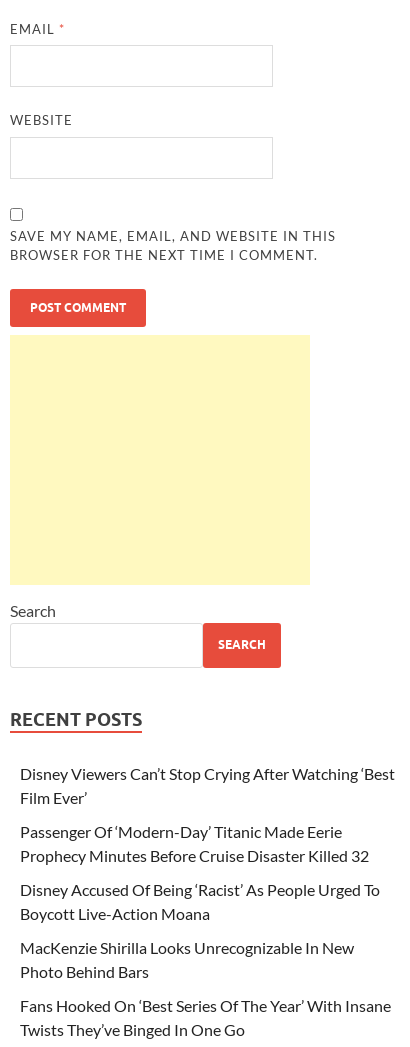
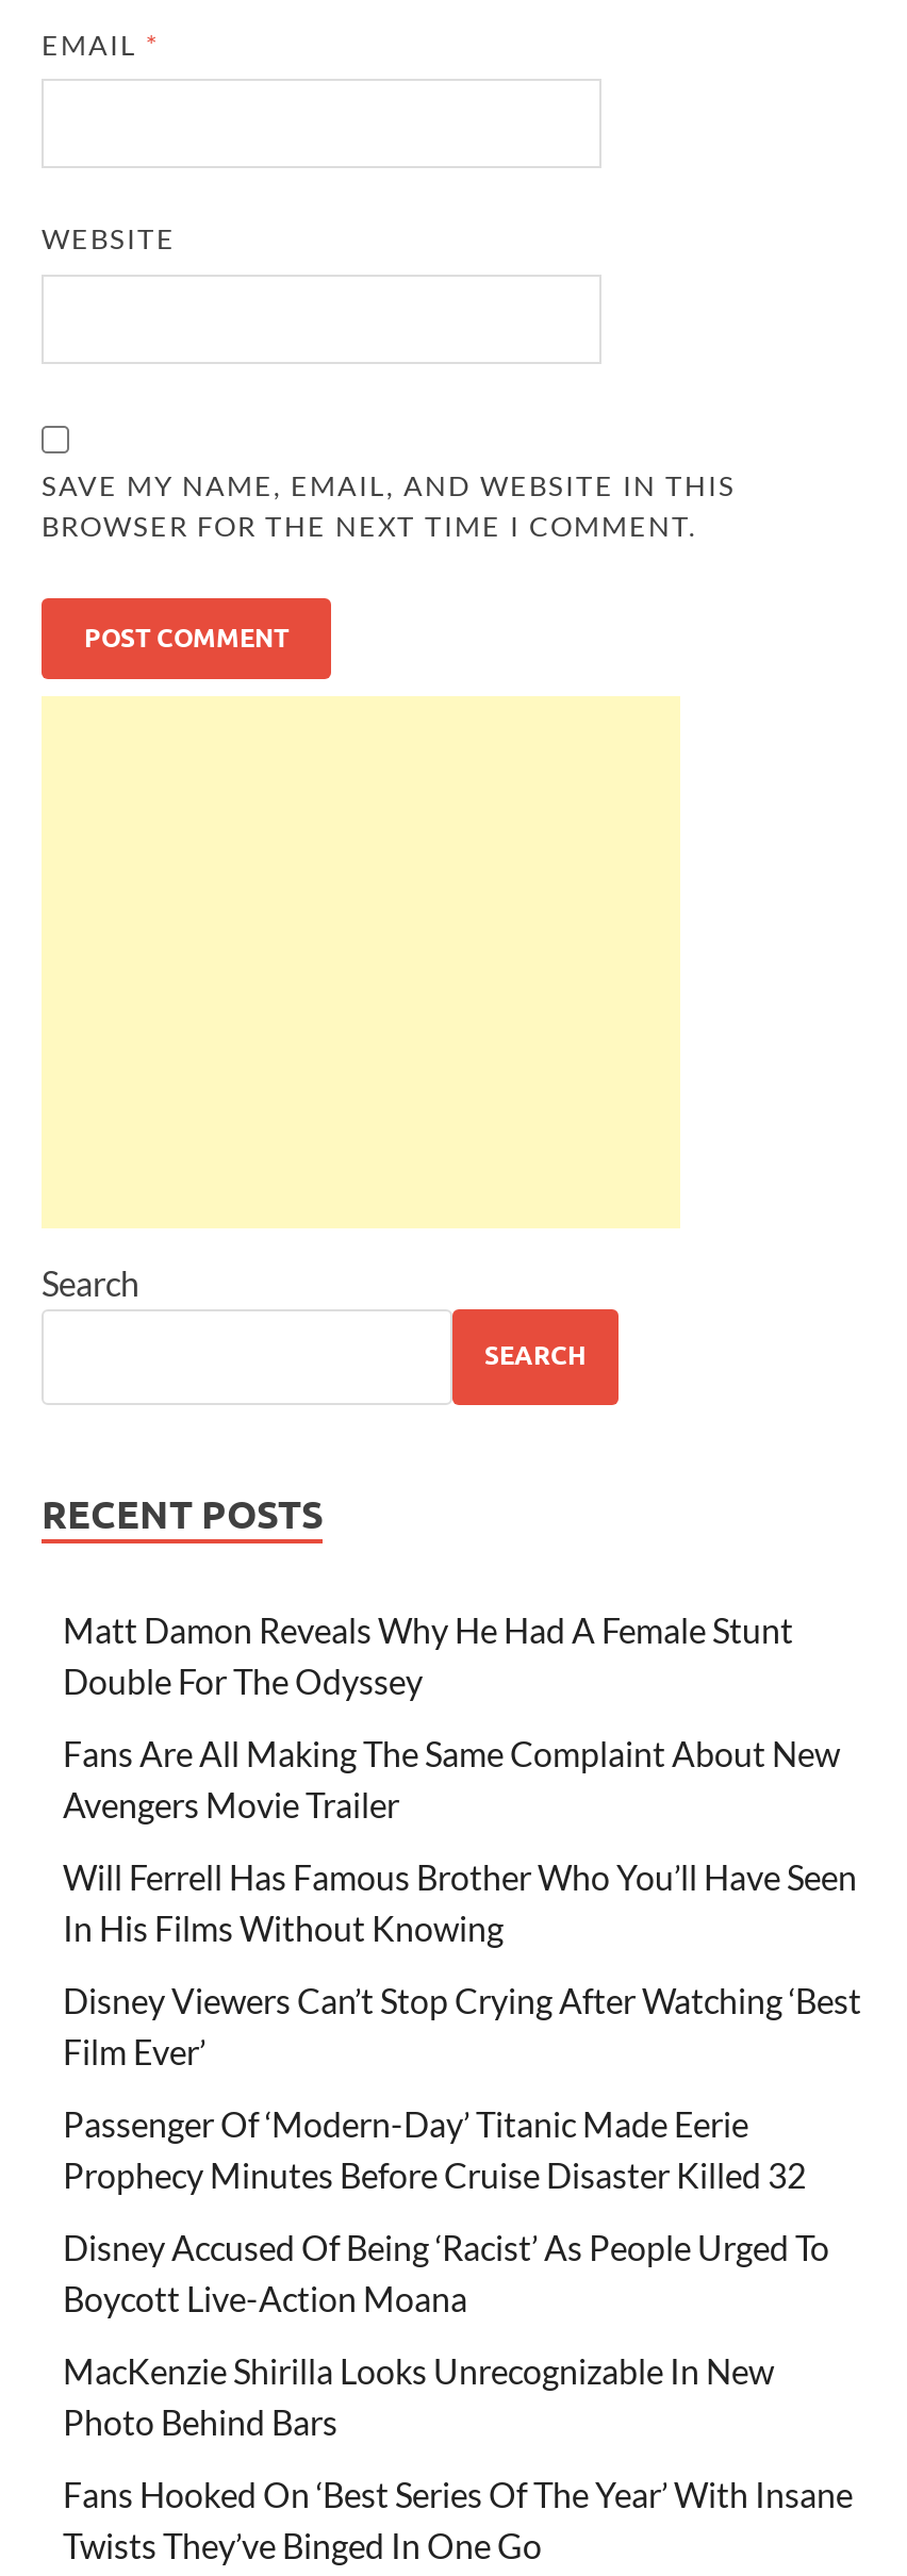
none -> [63,1609,857,1948] Matt Damon Reveals Why He Had A Female Stunt | Double For The Odyssey | Fans Are All Making The Same Complaint About New | Avengers Movie Trailer | Will Ferrell Has Famous Brother Who You’ll Have Seen | In His Films Without Knowing

